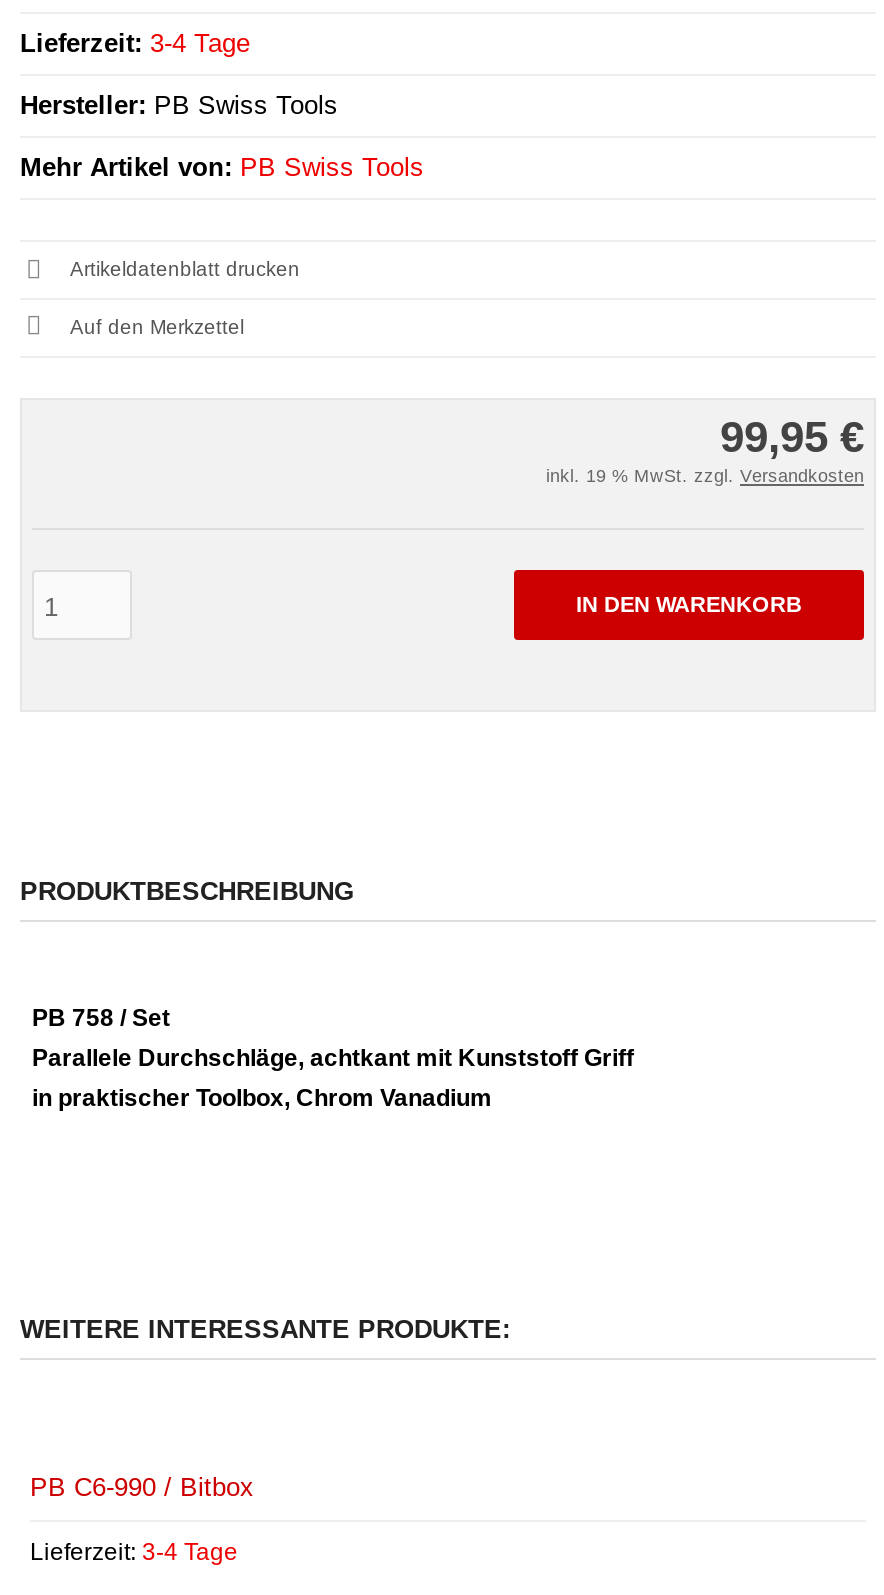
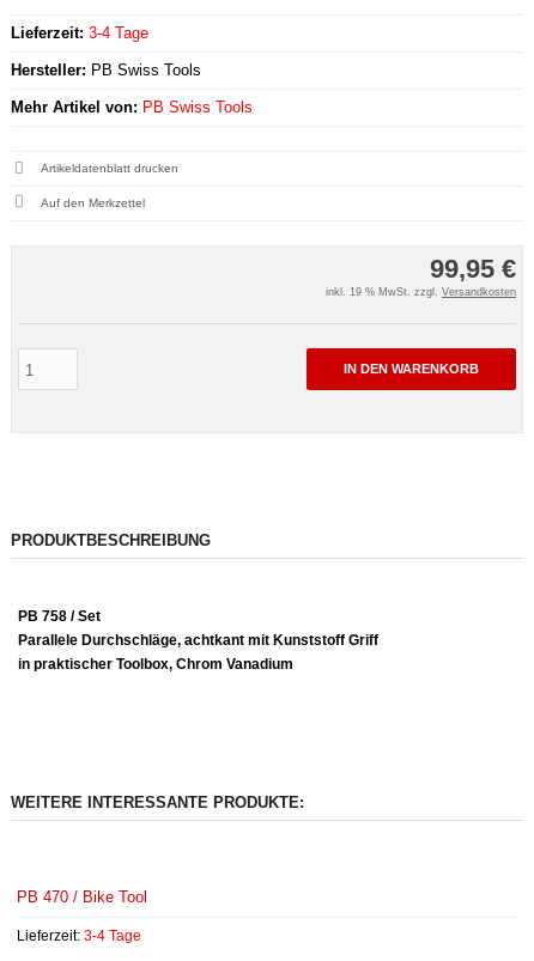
[30,1473,254,1503] PB C6-990 / Bitbox -> [17,888,147,906] PB 470 / Bike Tool

